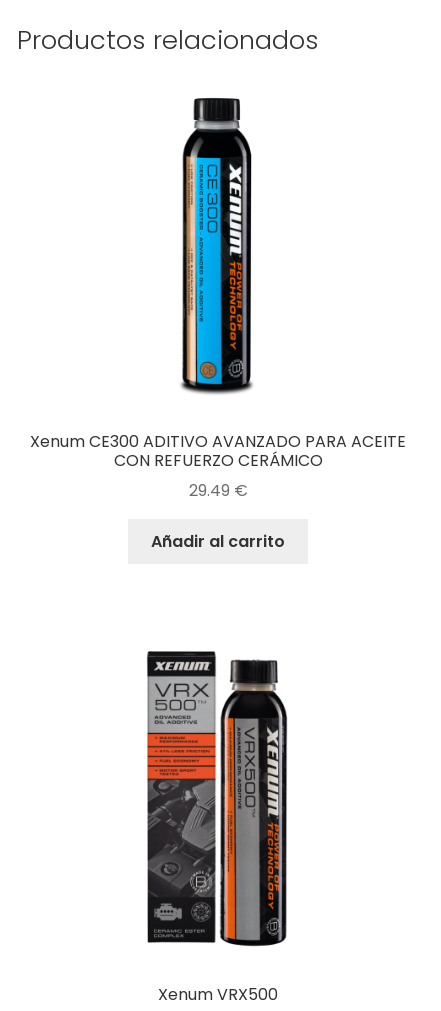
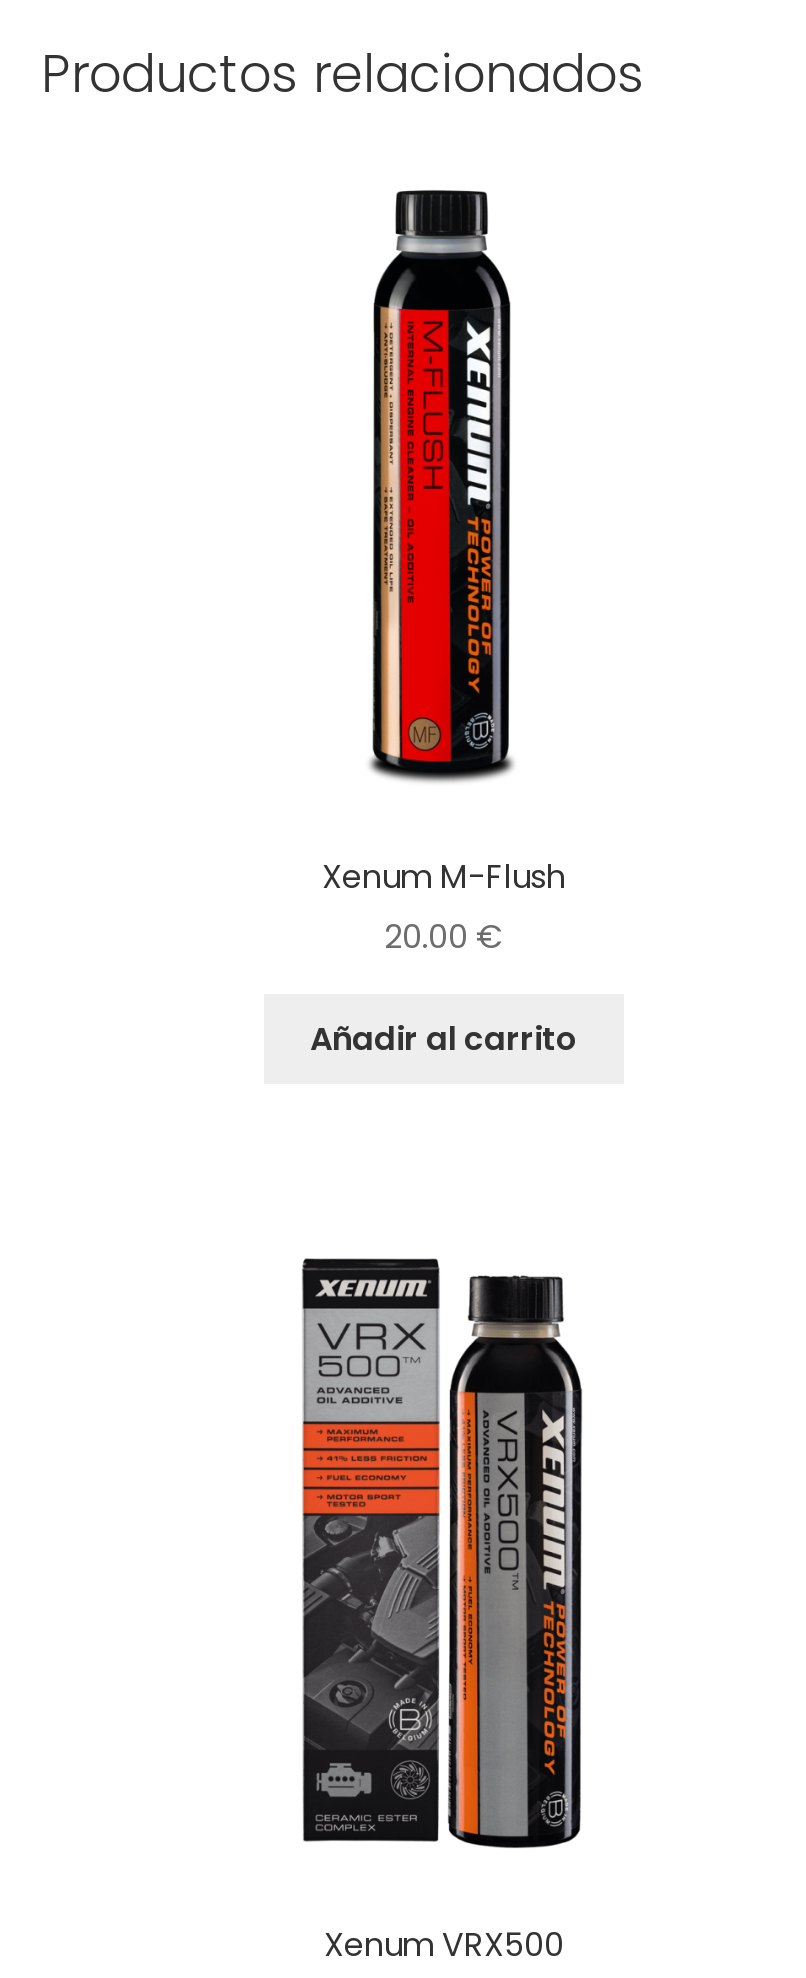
[190,156,223,385] [image] -> [390,308,454,764] [image]
[30,430,406,502] Xenum CE300 ADITIVO AVANZADO PARA ACEITE | CON REFUERZO CERÁMICO | 29.49 € -> [322,853,566,961] Xenum M-Flush | 20.00 €

